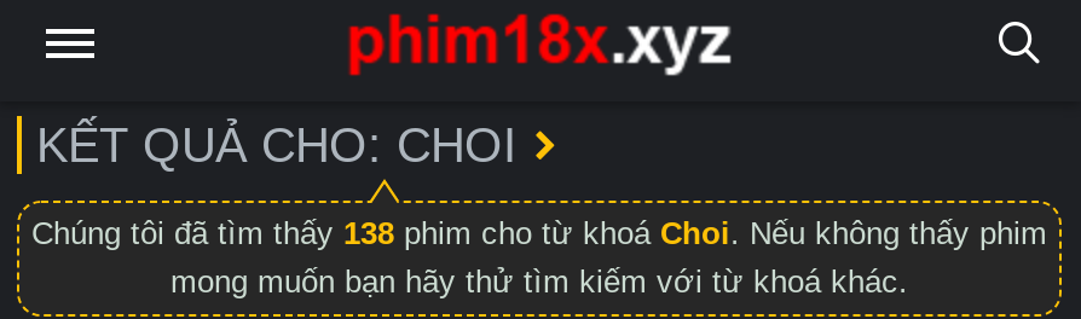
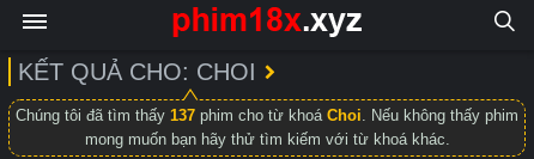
[31,215,1047,251] Chúng tôi đã tìm thấy 138 phim cho từ khoá Choi. Nếu không thấy phim -> [16,106,518,124] Chúng tôi đã tìm thấy 137 phim cho từ khoá Choi. Nếu không thấy phim

